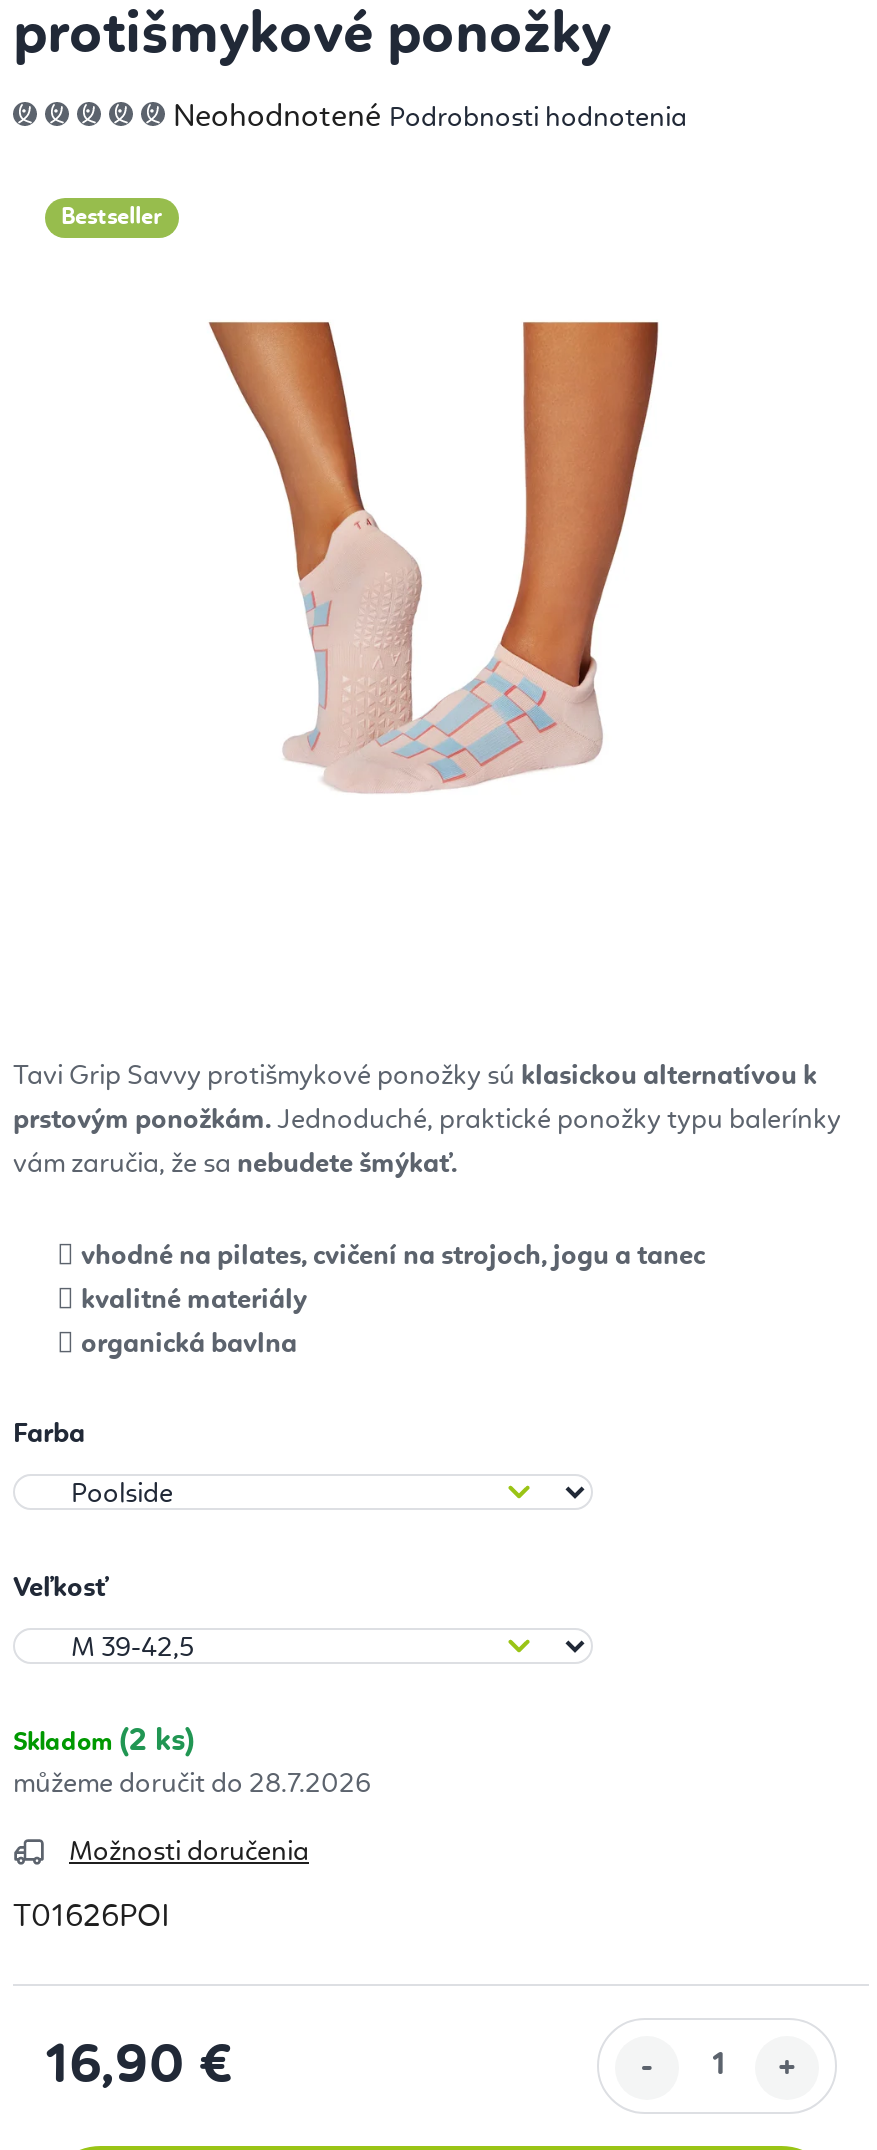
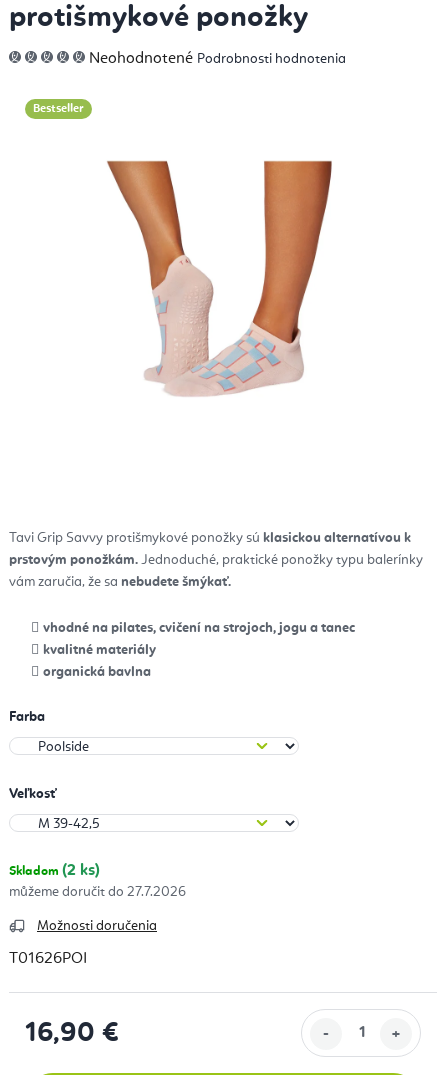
[249,1771,371,1799] 28.7.2026 -> [127,885,186,899] 27.7.2026

